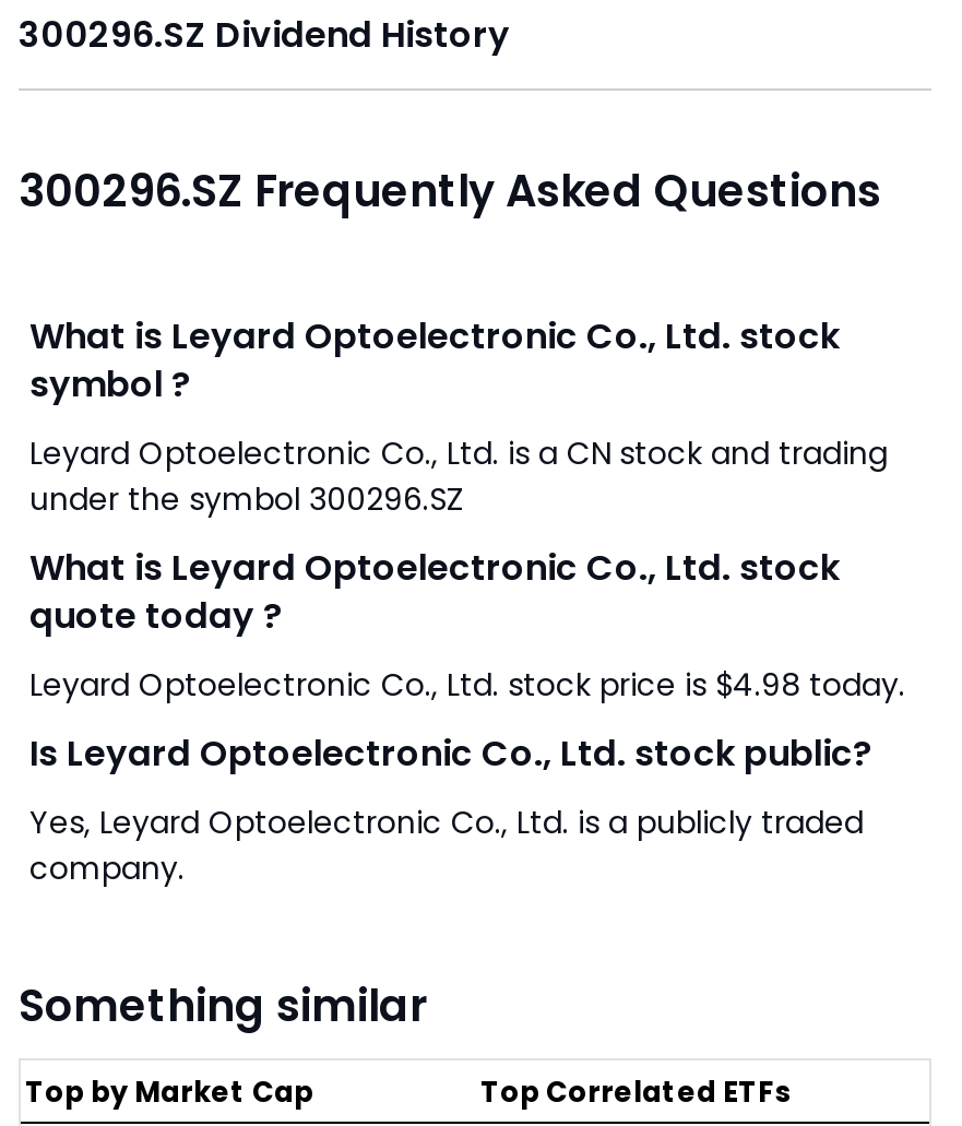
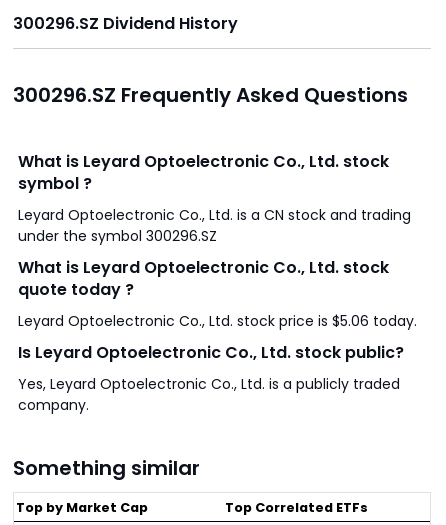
[29,663,905,707] Leyard Optoelectronic Co., Ltd. stock price is $4.98 today. -> [18,311,417,331] Leyard Optoelectronic Co., Ltd. stock price is $5.06 today.

